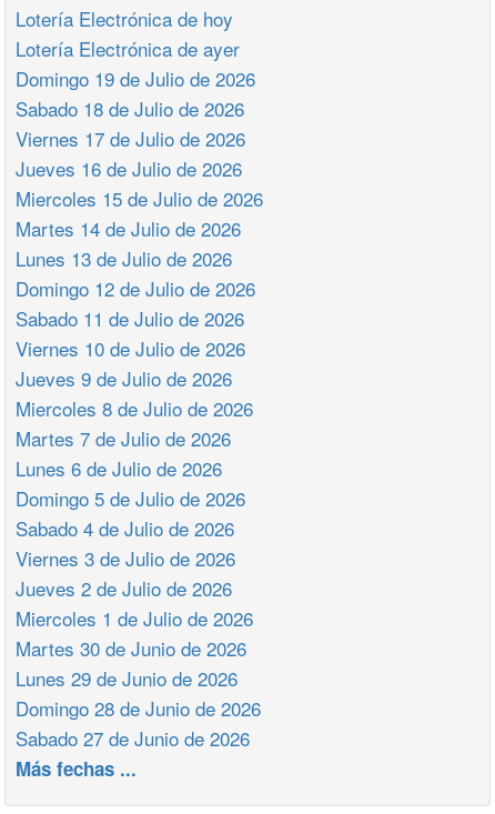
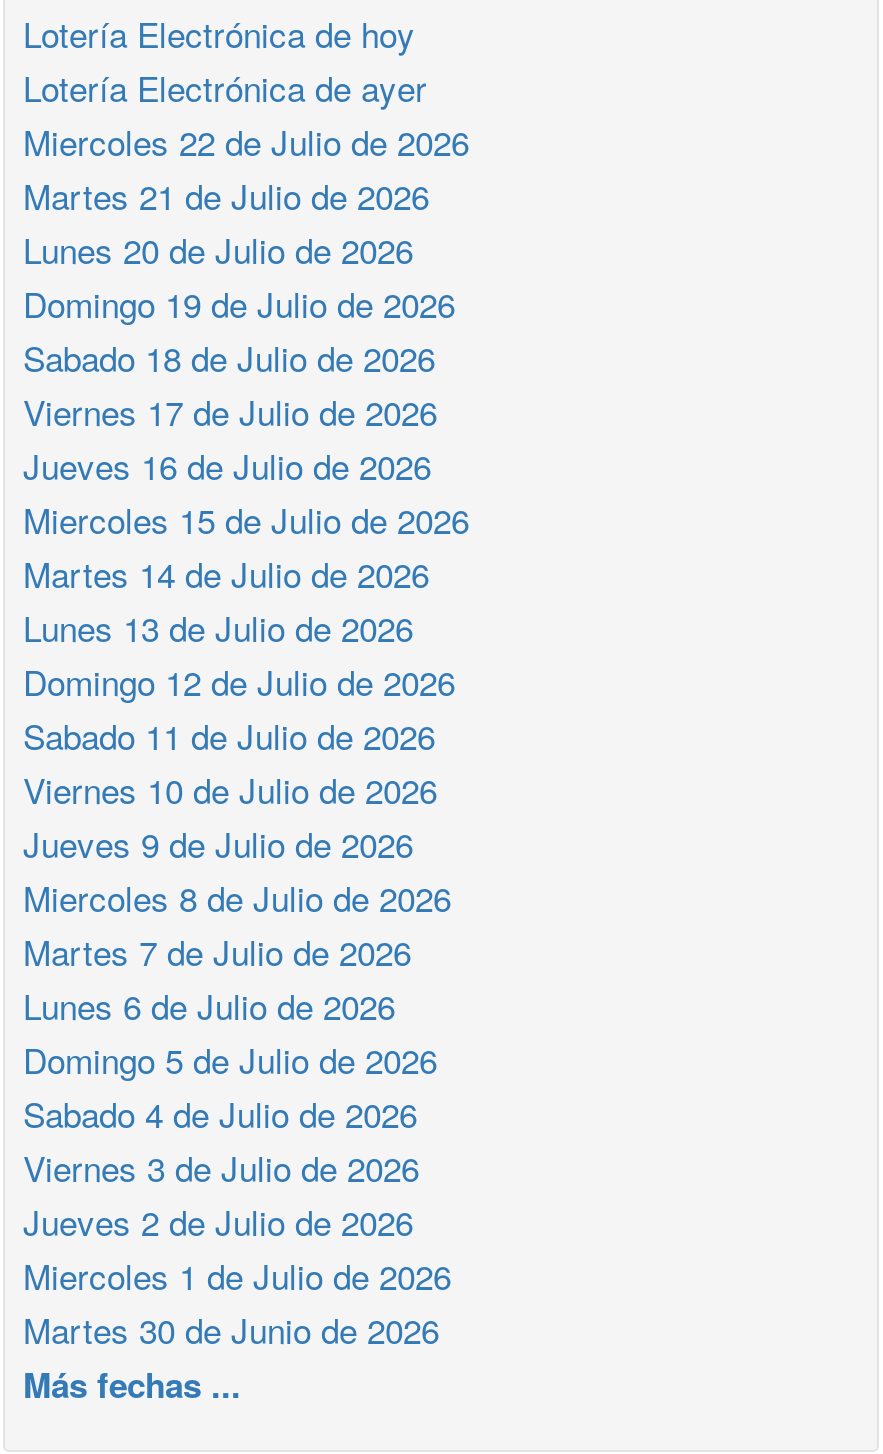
none -> [23,116,469,274] Miercoles 22 de Julio de 2026 | Martes 21 de Julio de 2026 | Lunes 20 de Julio de 2026
moved [16,64,263,662] -> [23,278,469,1354]: Domingo 19 de Julio de 2026 | Sabado 18 de Julio de 2026 | Viernes 17 de Julio de 2026 | ... | Miercoles 1 de Julio de 2026 | Martes 30 de Junio de 2026
[16,664,261,752] Lunes 29 de Junio de 2026 | Domingo 28 de Junio de 2026 | Sabado 27 de Junio de 2026 -> none

